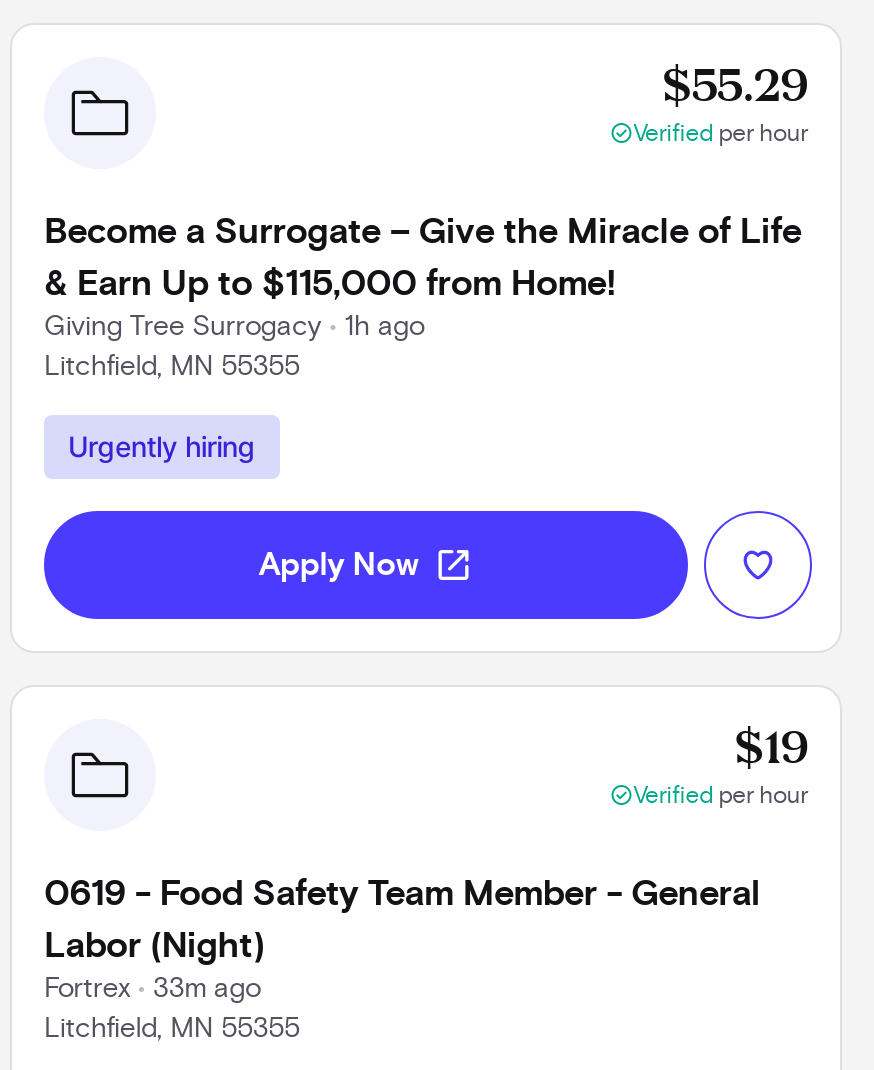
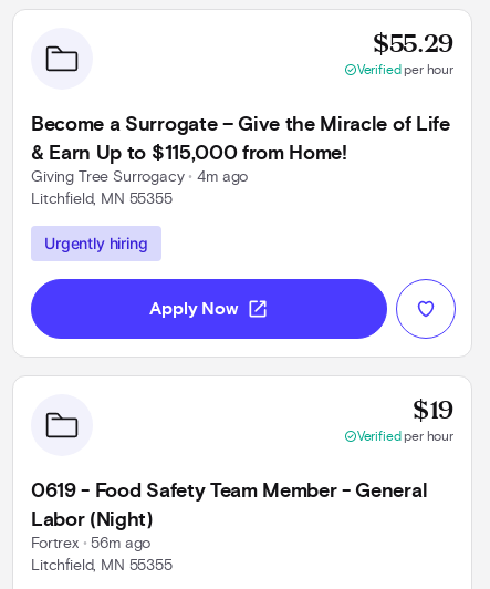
[44,313,424,341] Giving Tree Surrogacy • 1h ago -> [31,169,248,185] Giving Tree Surrogacy • 4m ago
[44,975,261,1003] Fortrex • 33m ago -> [31,536,151,551] Fortrex • 56m ago

